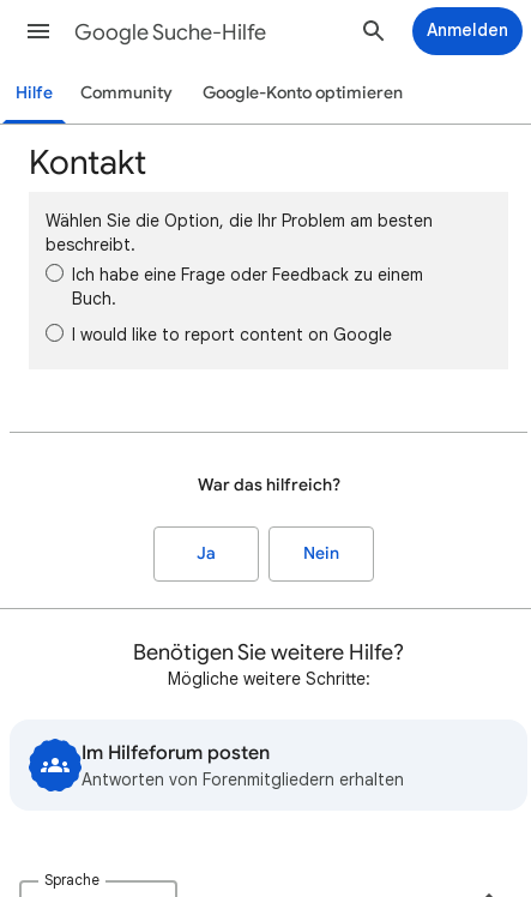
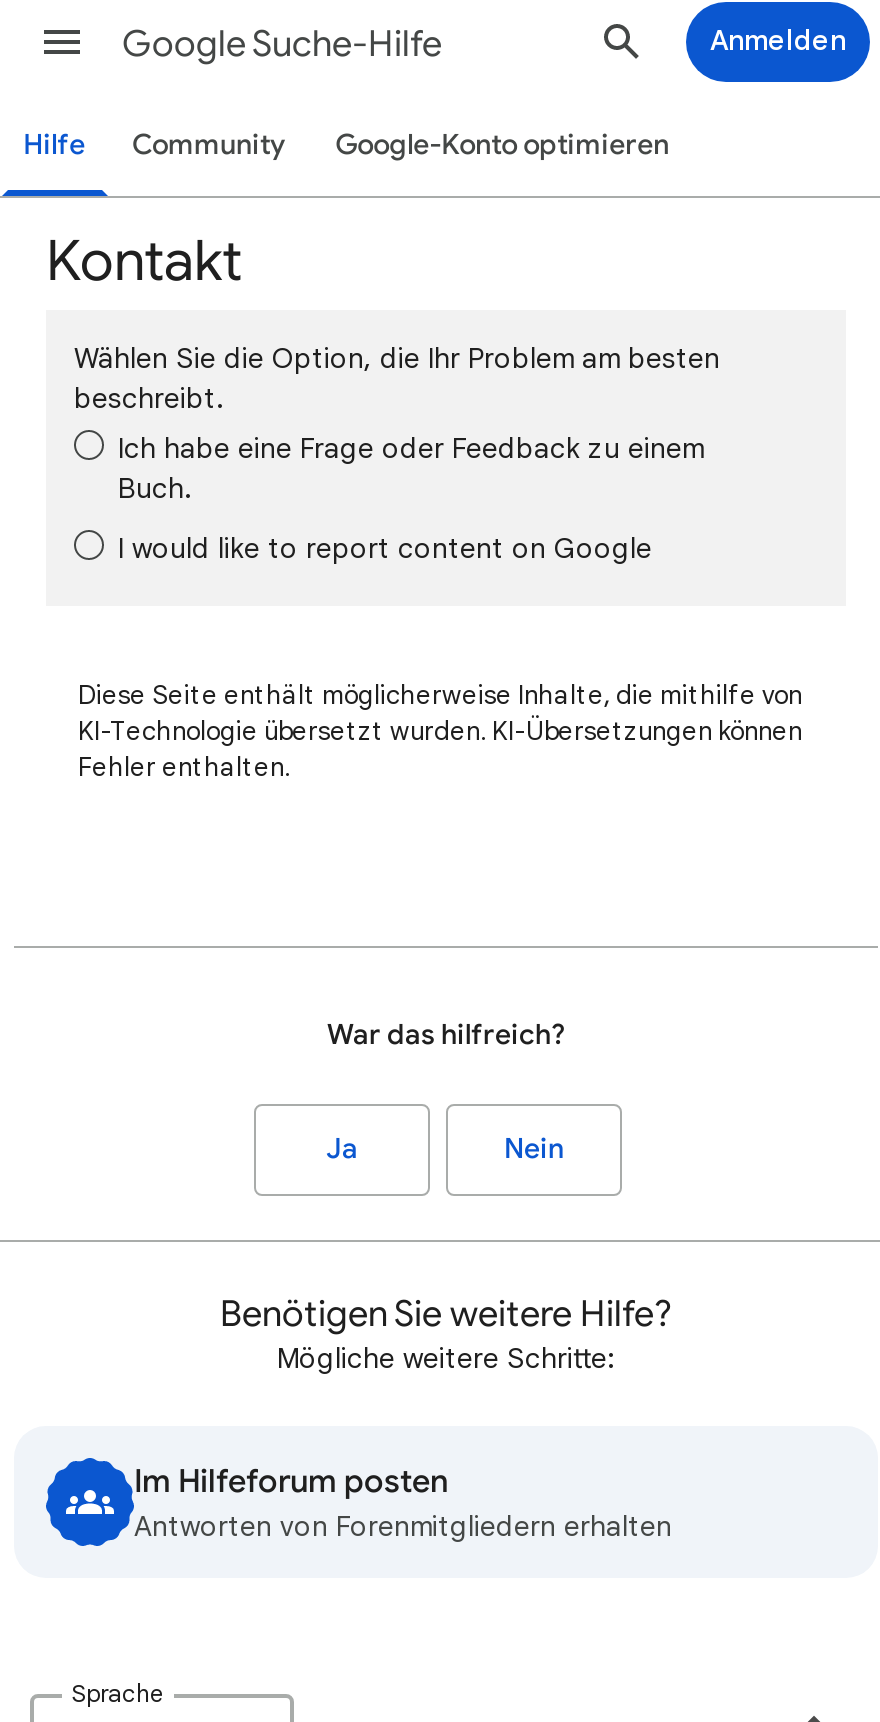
none -> [78,678,802,784] Diese Seite enthält möglicherweise Inhalte, die mithilfe von | KI-Technologie übersetzt wurden. KI-Übersetzungen können | Fehler enthalten.

